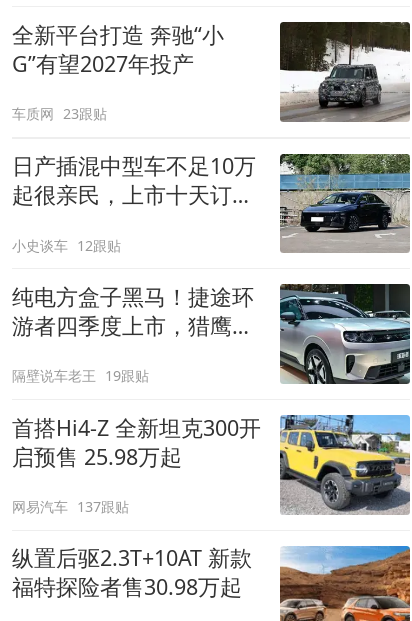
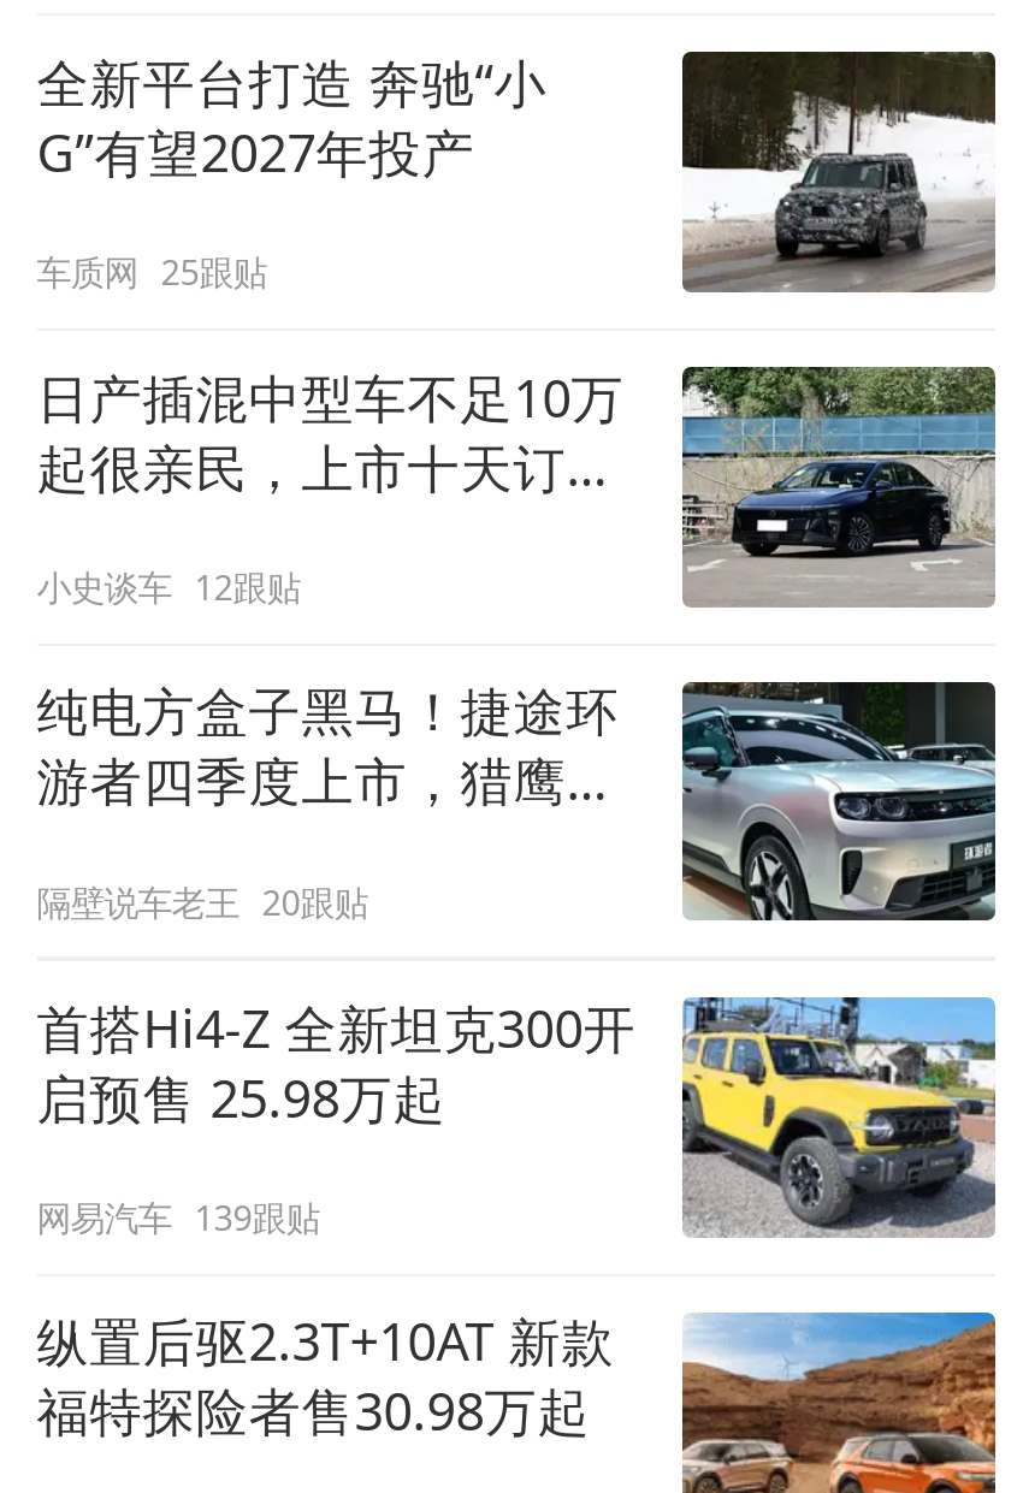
[12,104,107,123] 车质网 23跟贴 -> [37,250,267,295] 车质网 25跟贴
[12,366,149,385] 隔壁说车老王 19跟贴 -> [37,878,368,924] 隔壁说车老王 20跟贴
[12,497,129,516] 网易汽车 137跟贴 -> [37,1195,320,1240] 网易汽车 139跟贴

